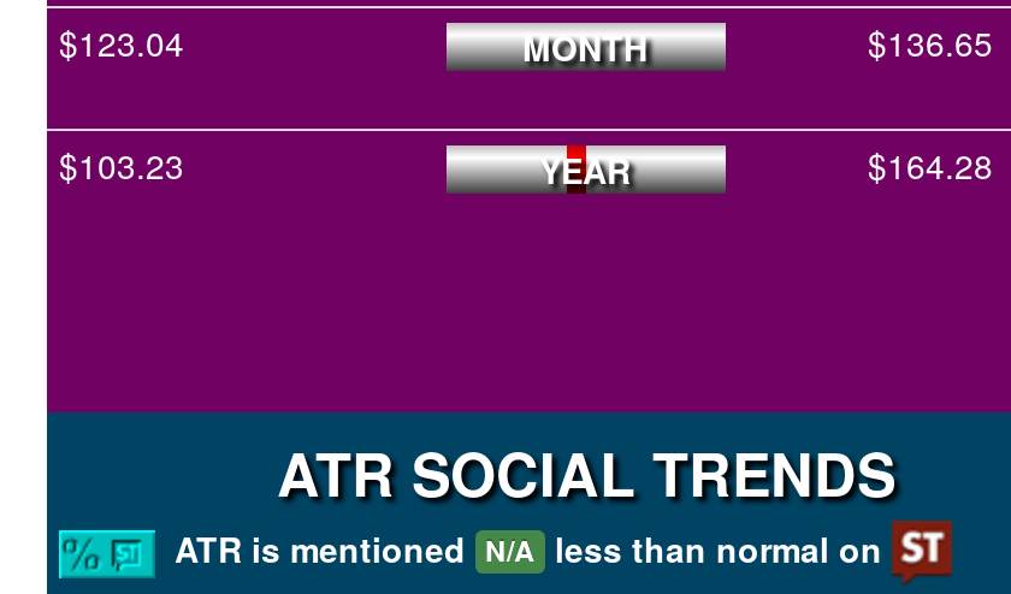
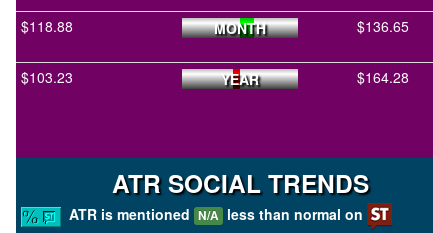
[59,18,184,66] $123.04 -> [21,16,73,36] $118.88

